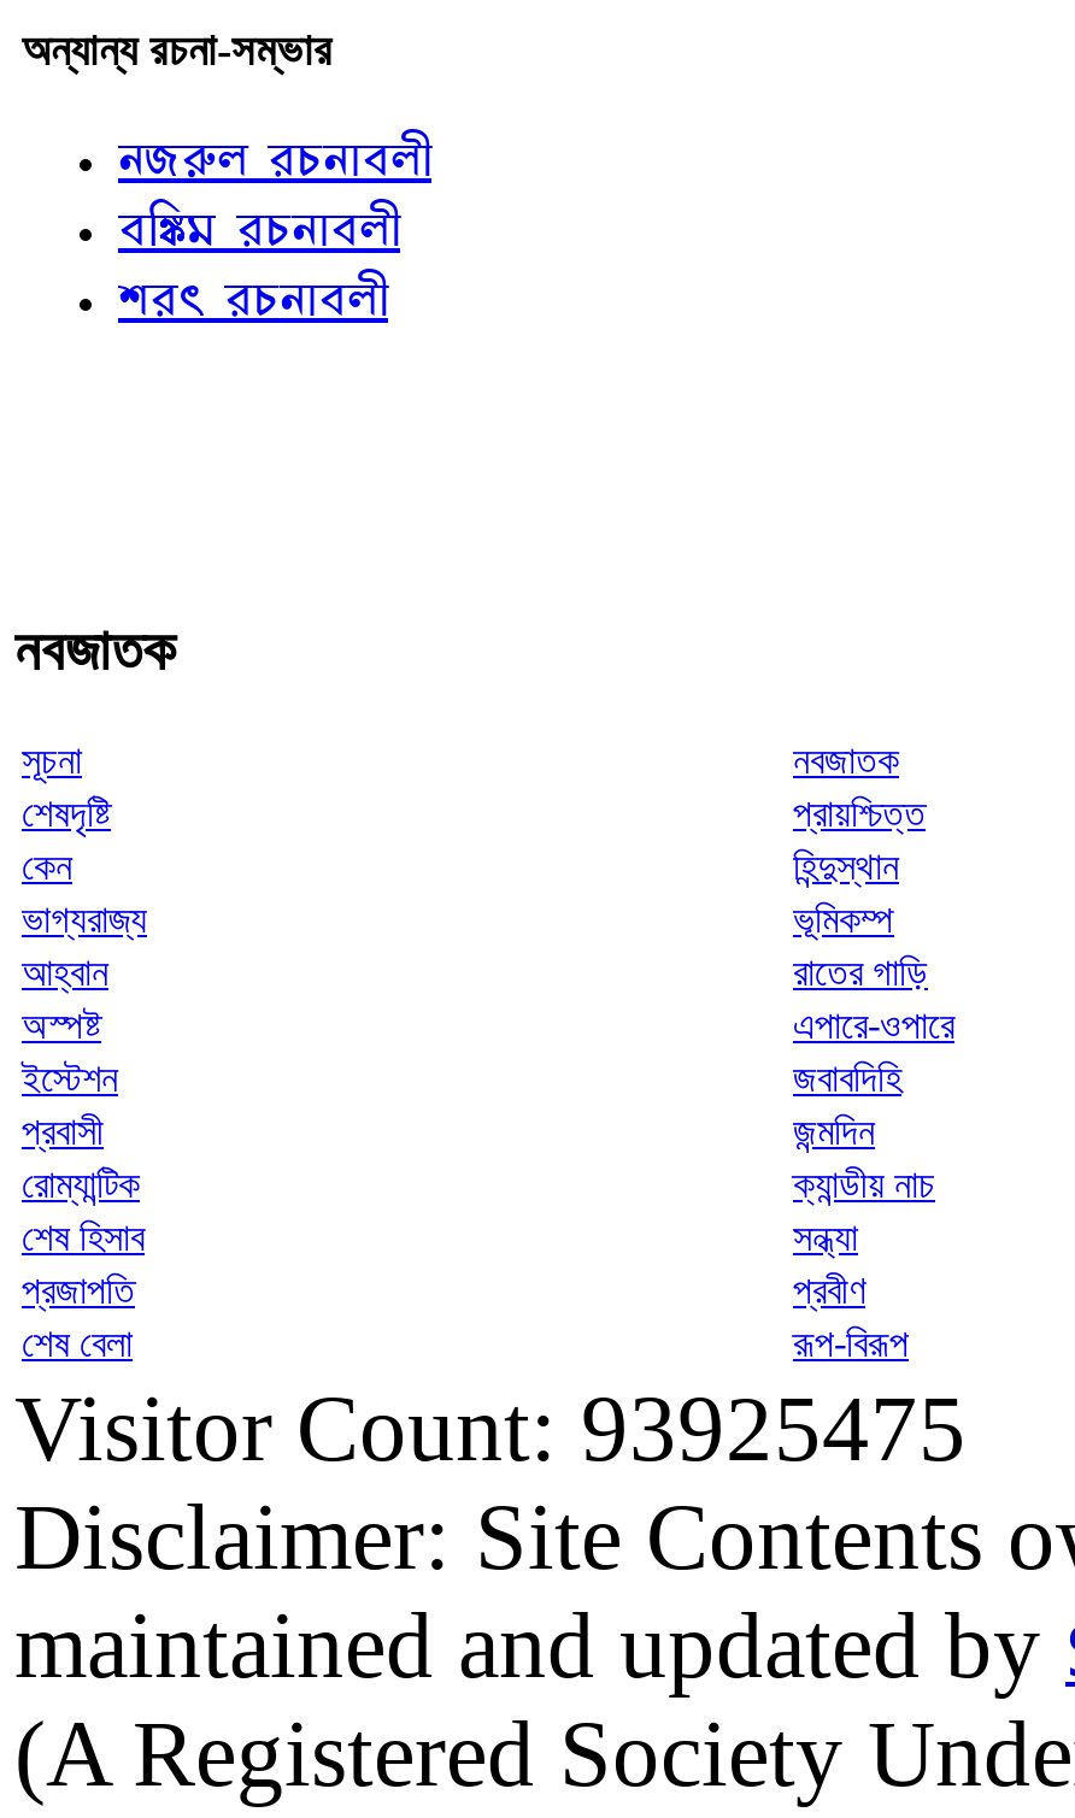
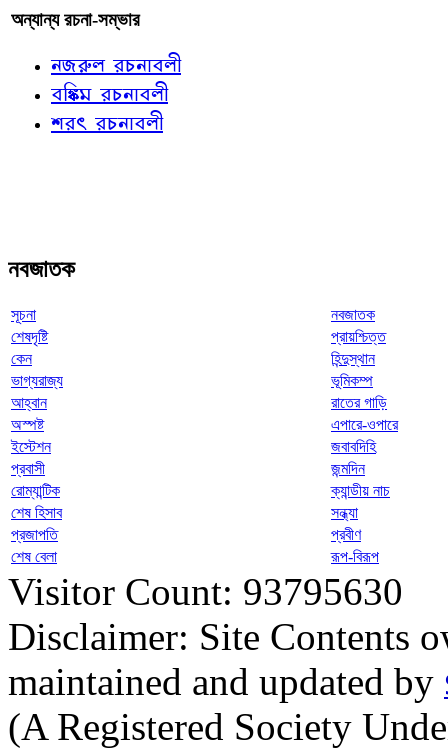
[14,1375,967,1479] Visitor Count: 93925475 -> [8,570,403,613] Visitor Count: 93795630

